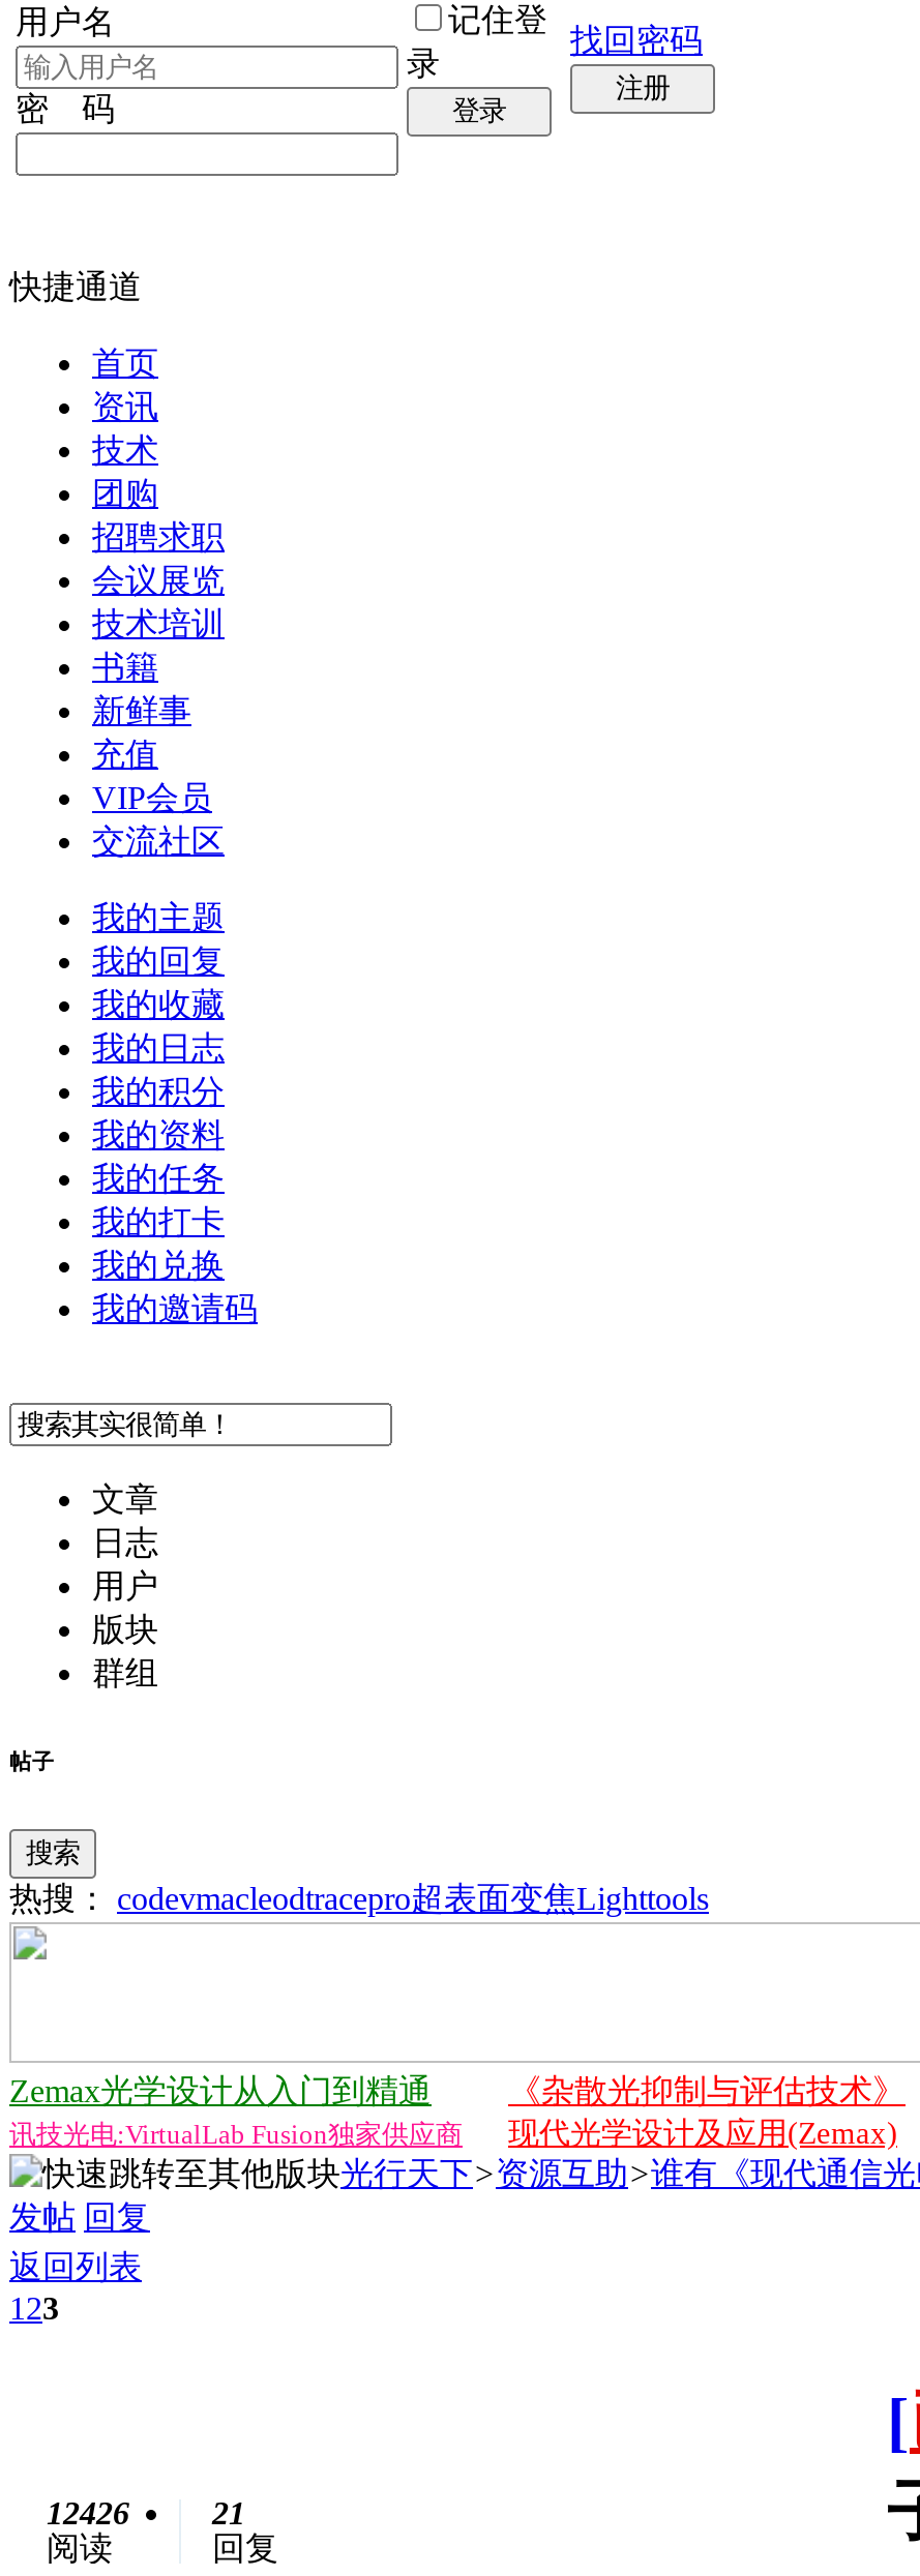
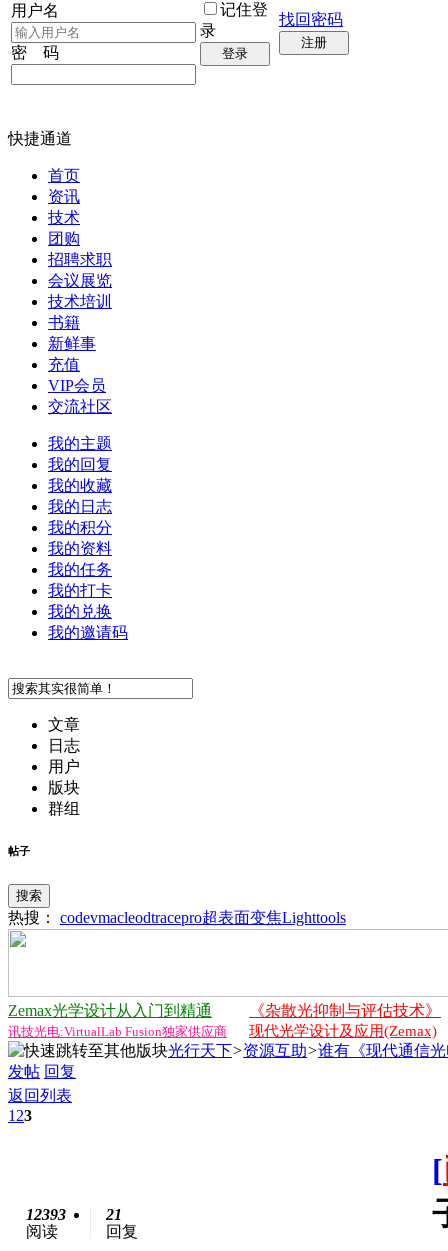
[47,2495,129,2530] 12426 -> [26,1206,66,1223] 12393

